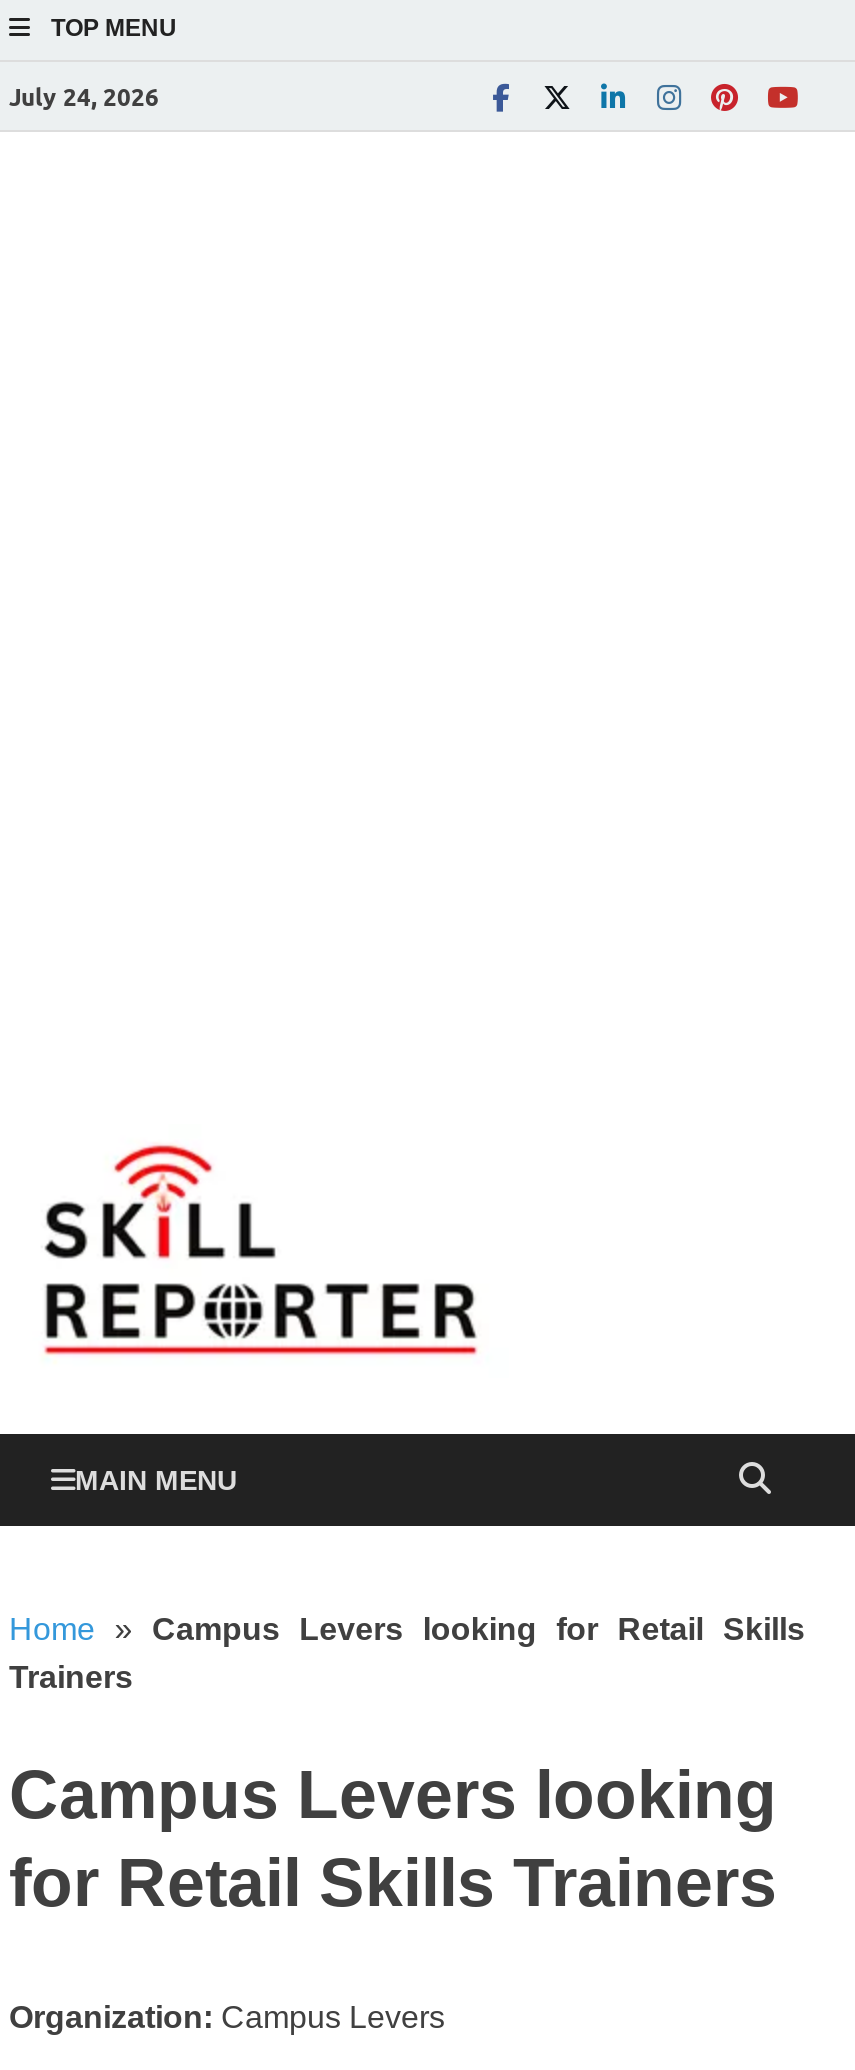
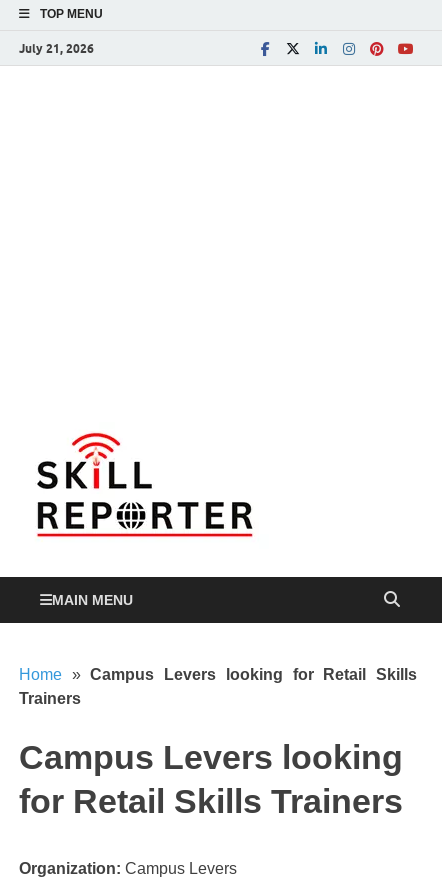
[9,81,159,111] July 24, 2026 -> [19,40,94,55] July 21, 2026

